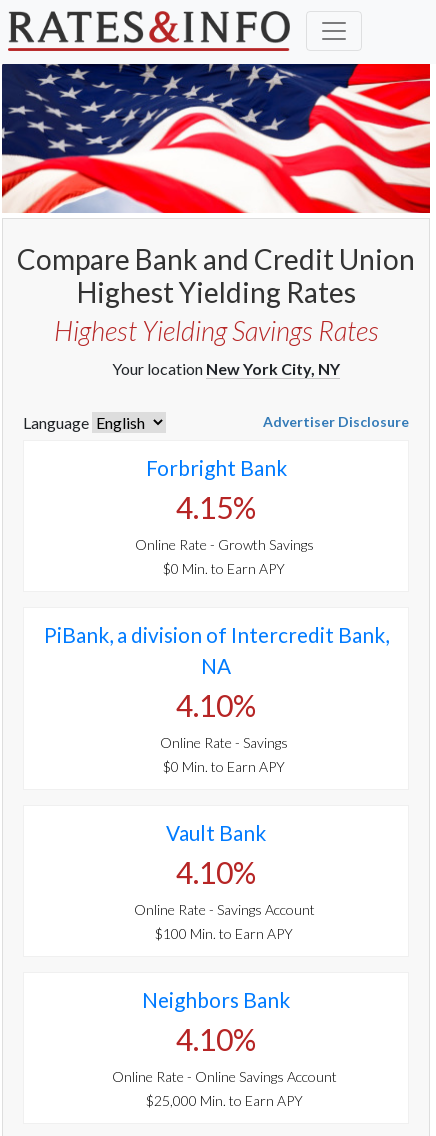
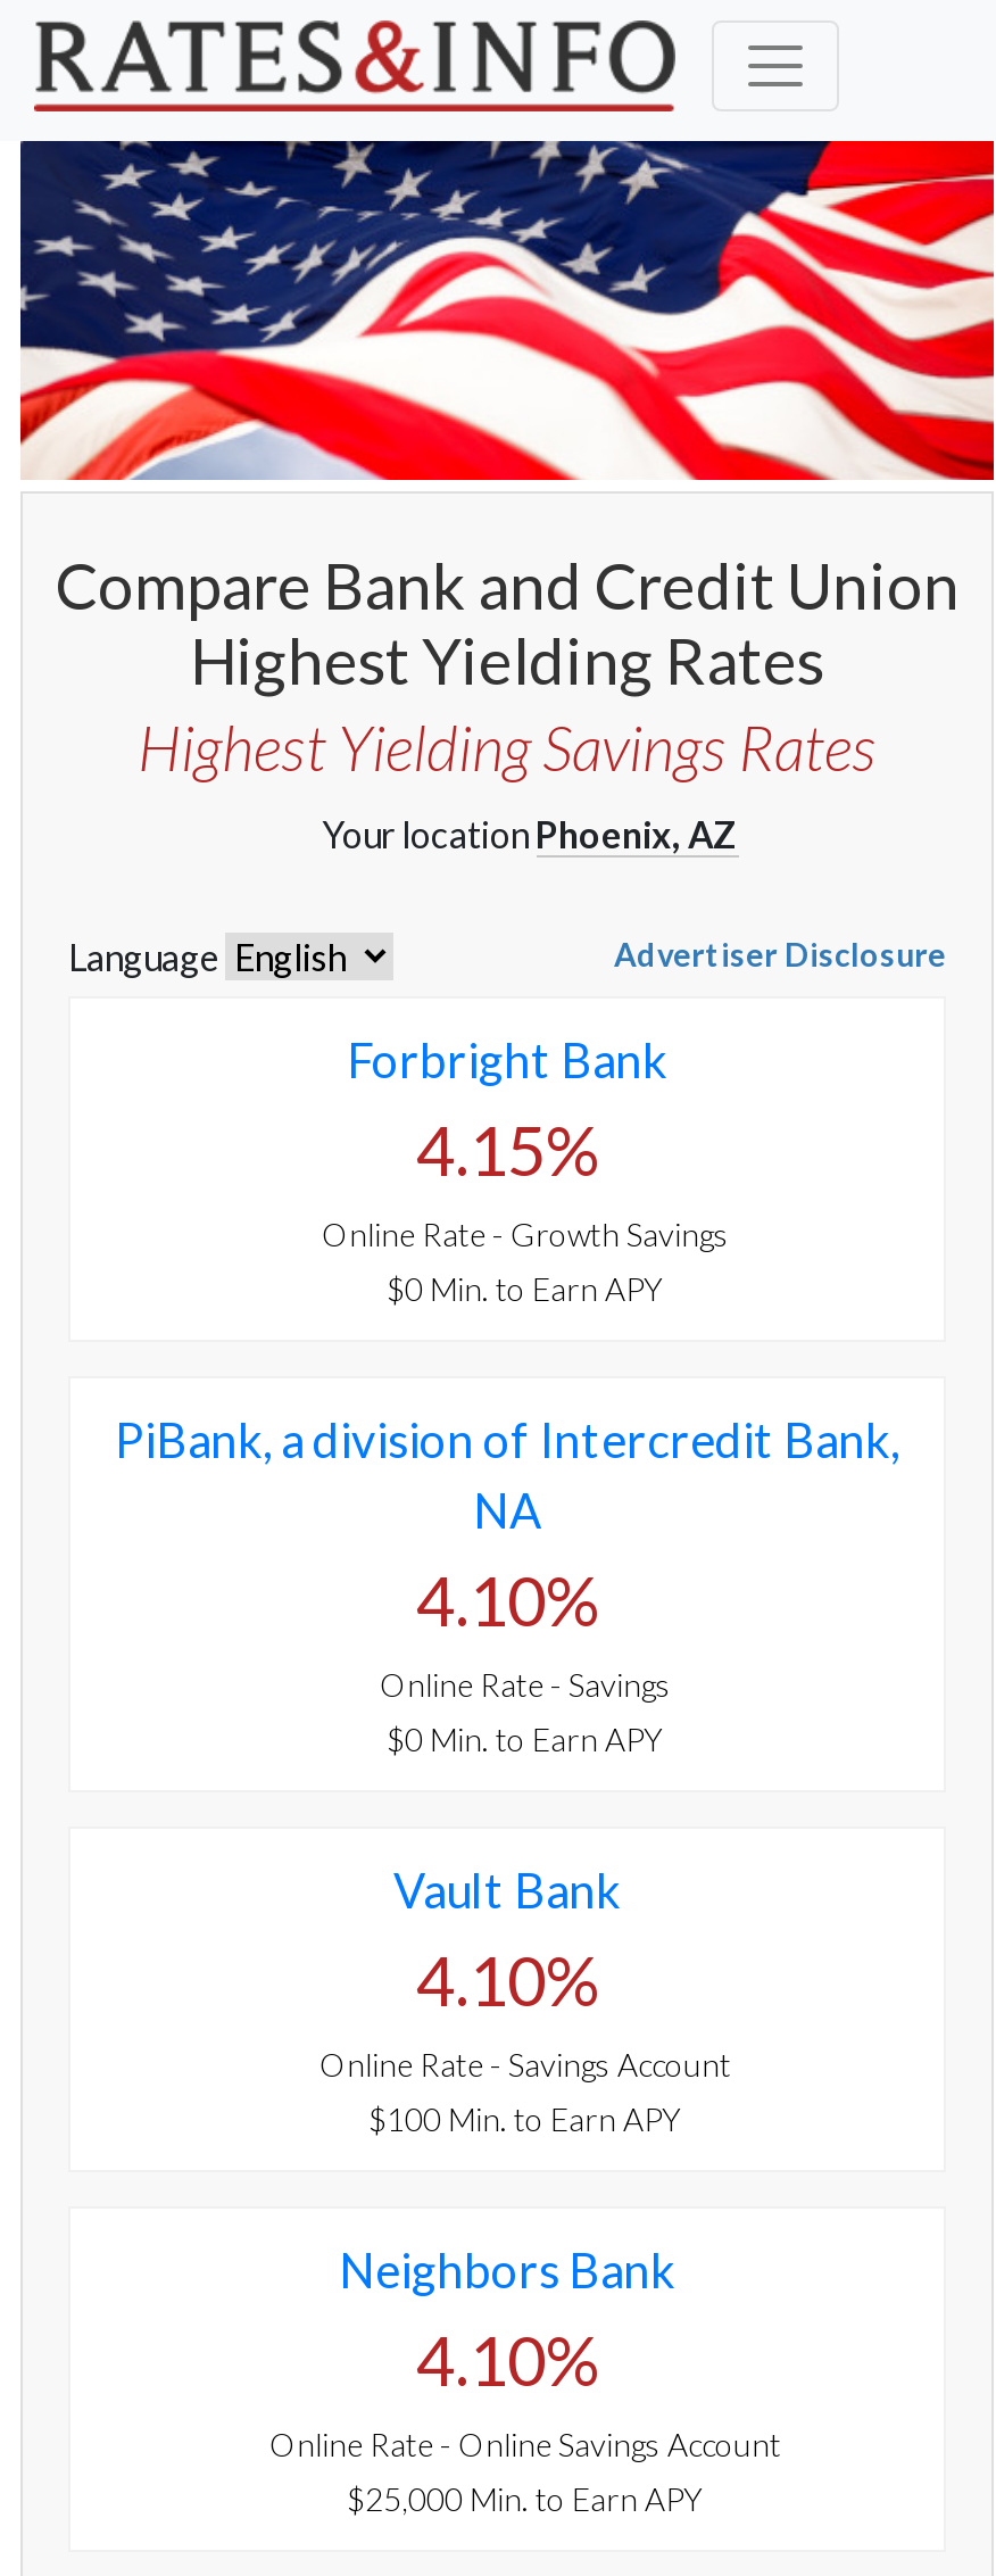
[112,359,340,378] Your location New York City, NY -> [322,812,738,855] Your location Phoenix, AZ

